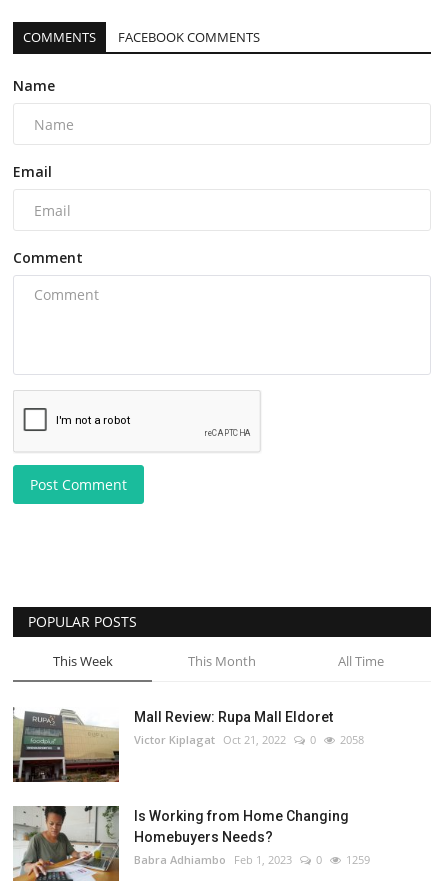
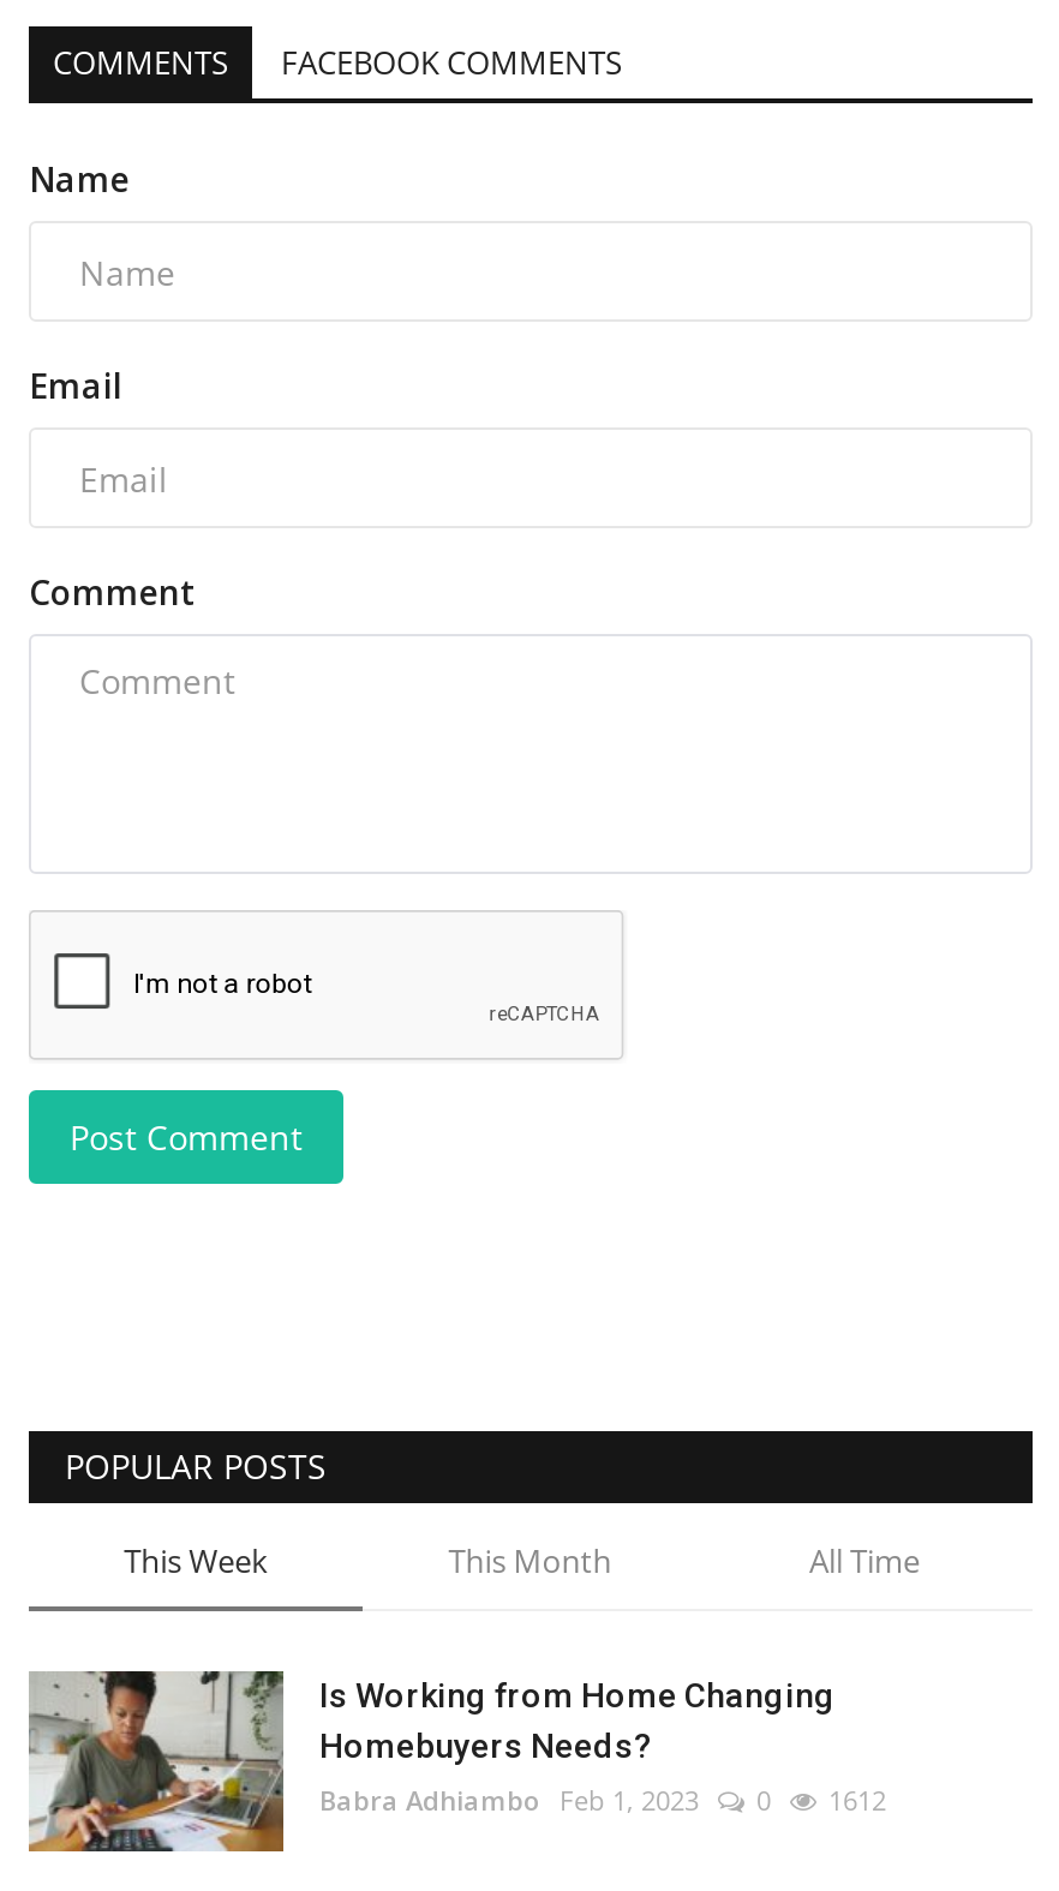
[12,707,364,783] [image] | Mall Review: Rupa Mall Eldoret | Victor Kiplagat Oct 21, 2022 | 0 | 2058 -> none
[134,852,370,867] Babra Adhiambo Feb 1, 2023 0 1259 -> [319,1782,886,1818] Babra Adhiambo Feb 1, 2023 0 1612

